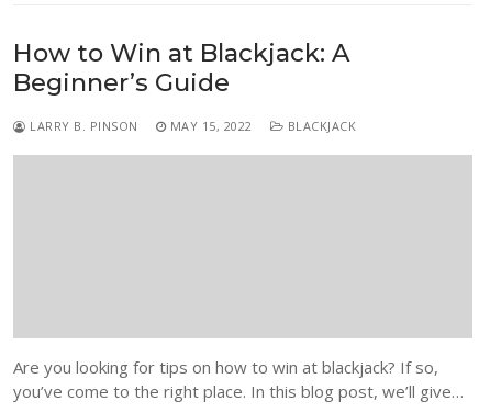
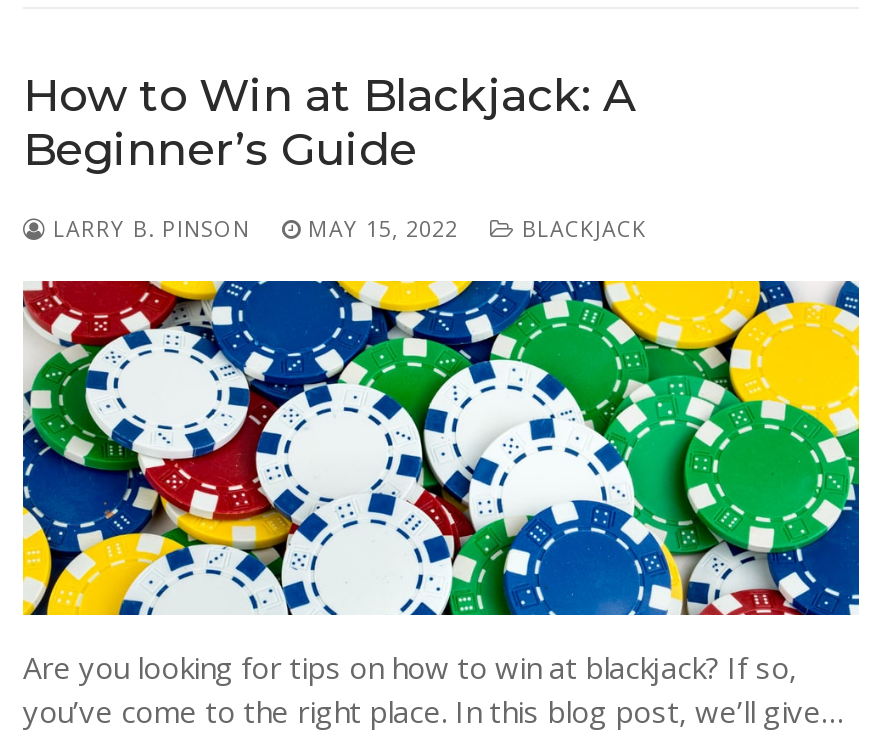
none -> [21,279,861,617] [image]

